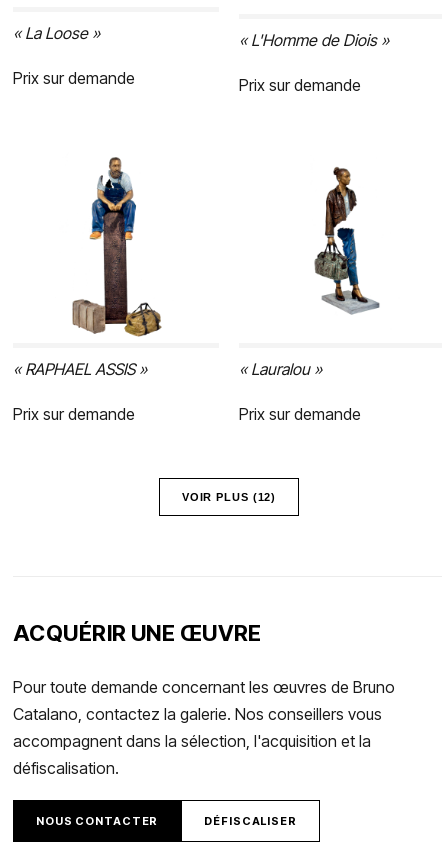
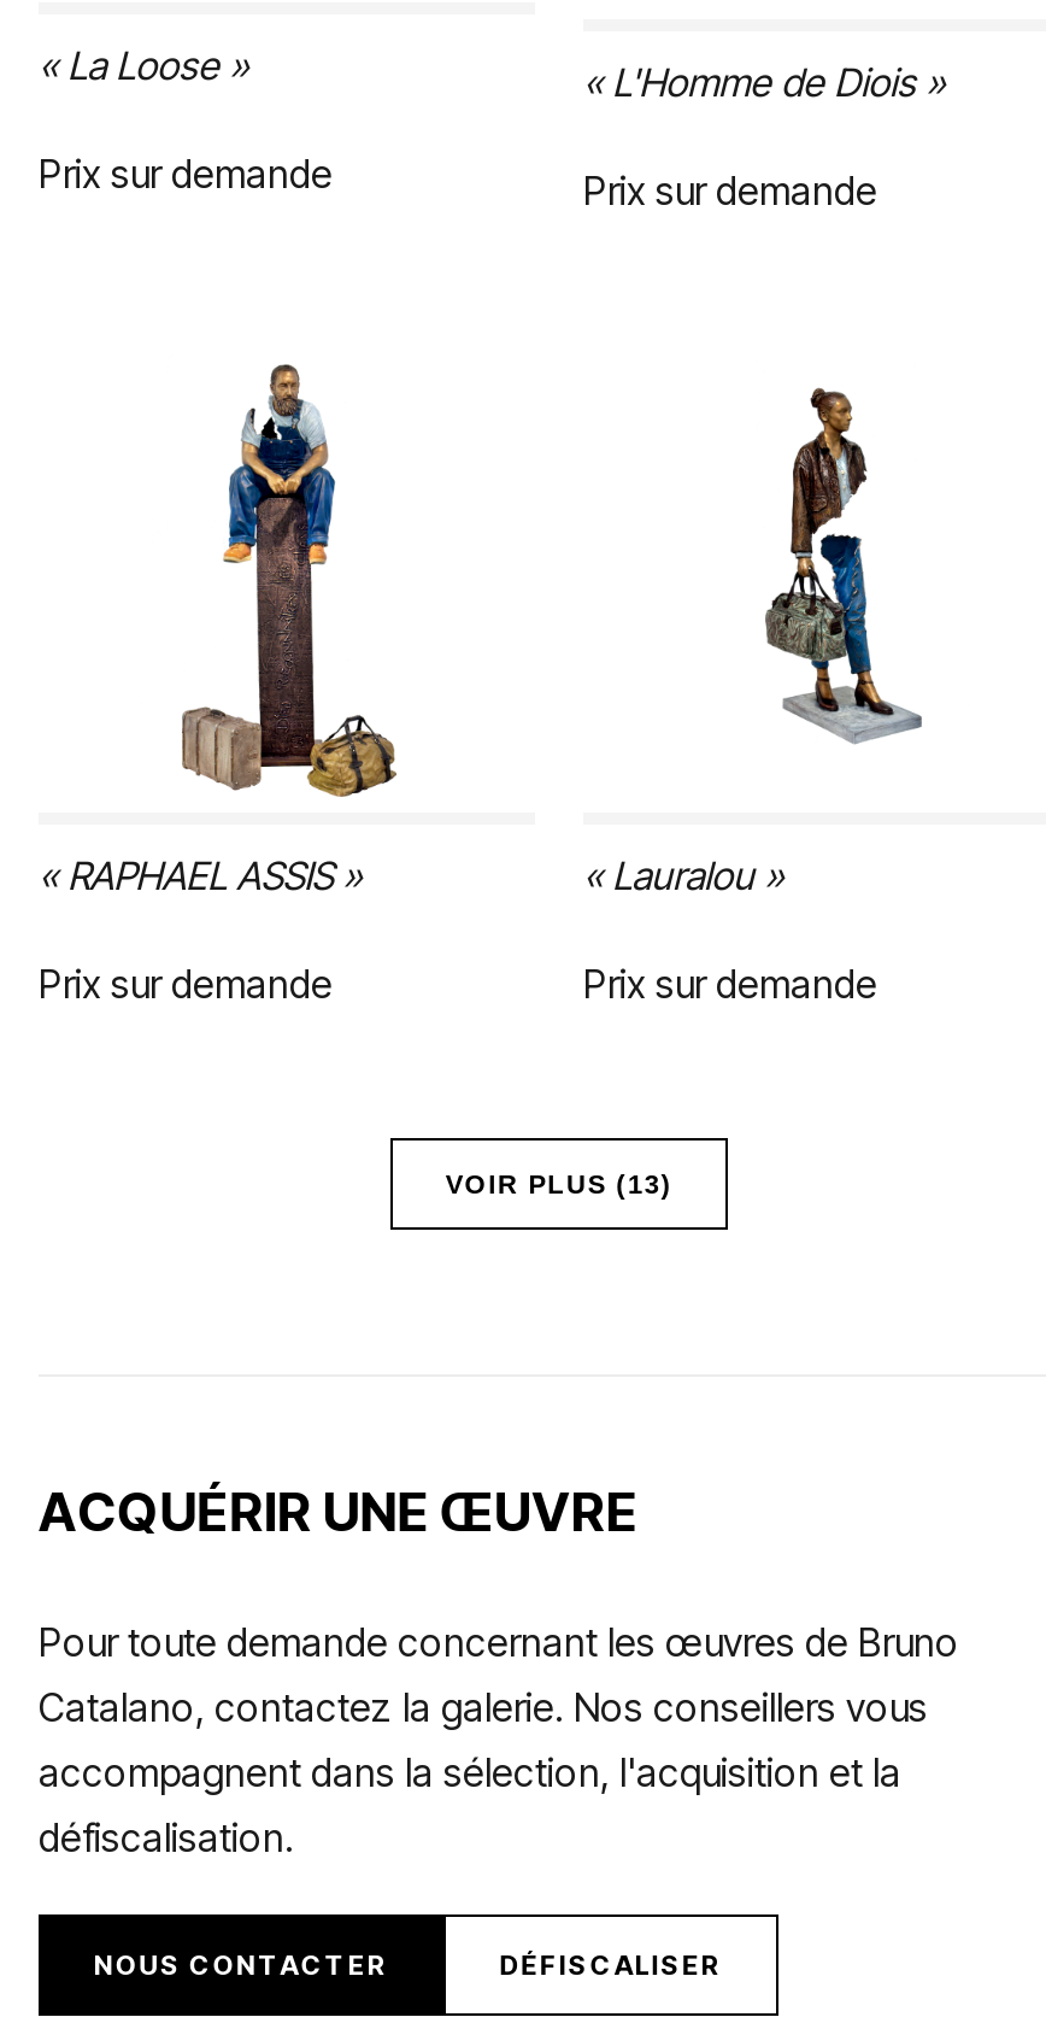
[182,491,276,503] VOIR PLUS (12) -> [445,1170,673,1199] VOIR PLUS (13)

